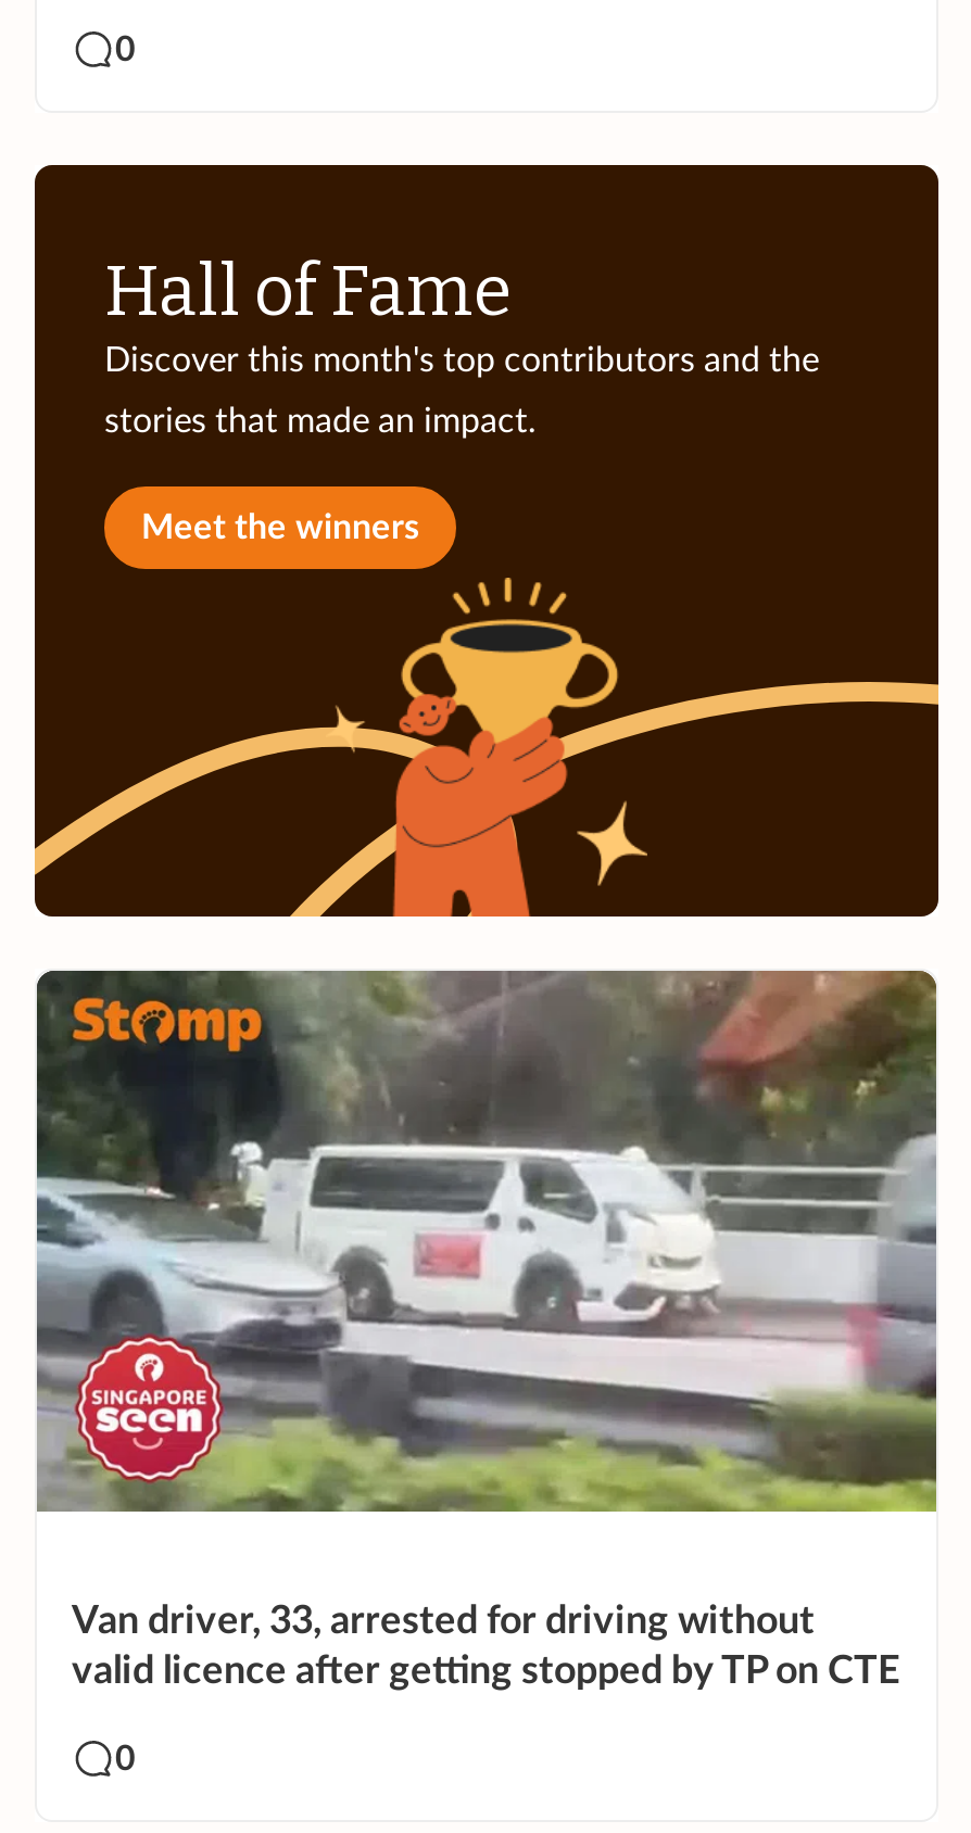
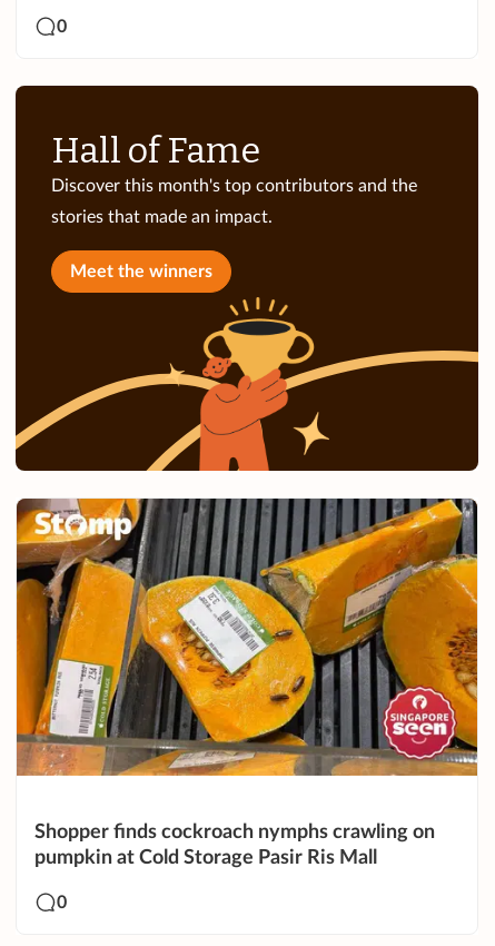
[35,969,938,1514] [image] -> [16,497,478,777] [image]
[72,1602,899,1691] Van driver, 33, arrested for driving without | valid licence after getting stopped by TP on CTE -> [34,822,435,868] Shopper finds cockroach nymphs crawling on | pumpkin at Cold Storage Pasir Ris Mall

